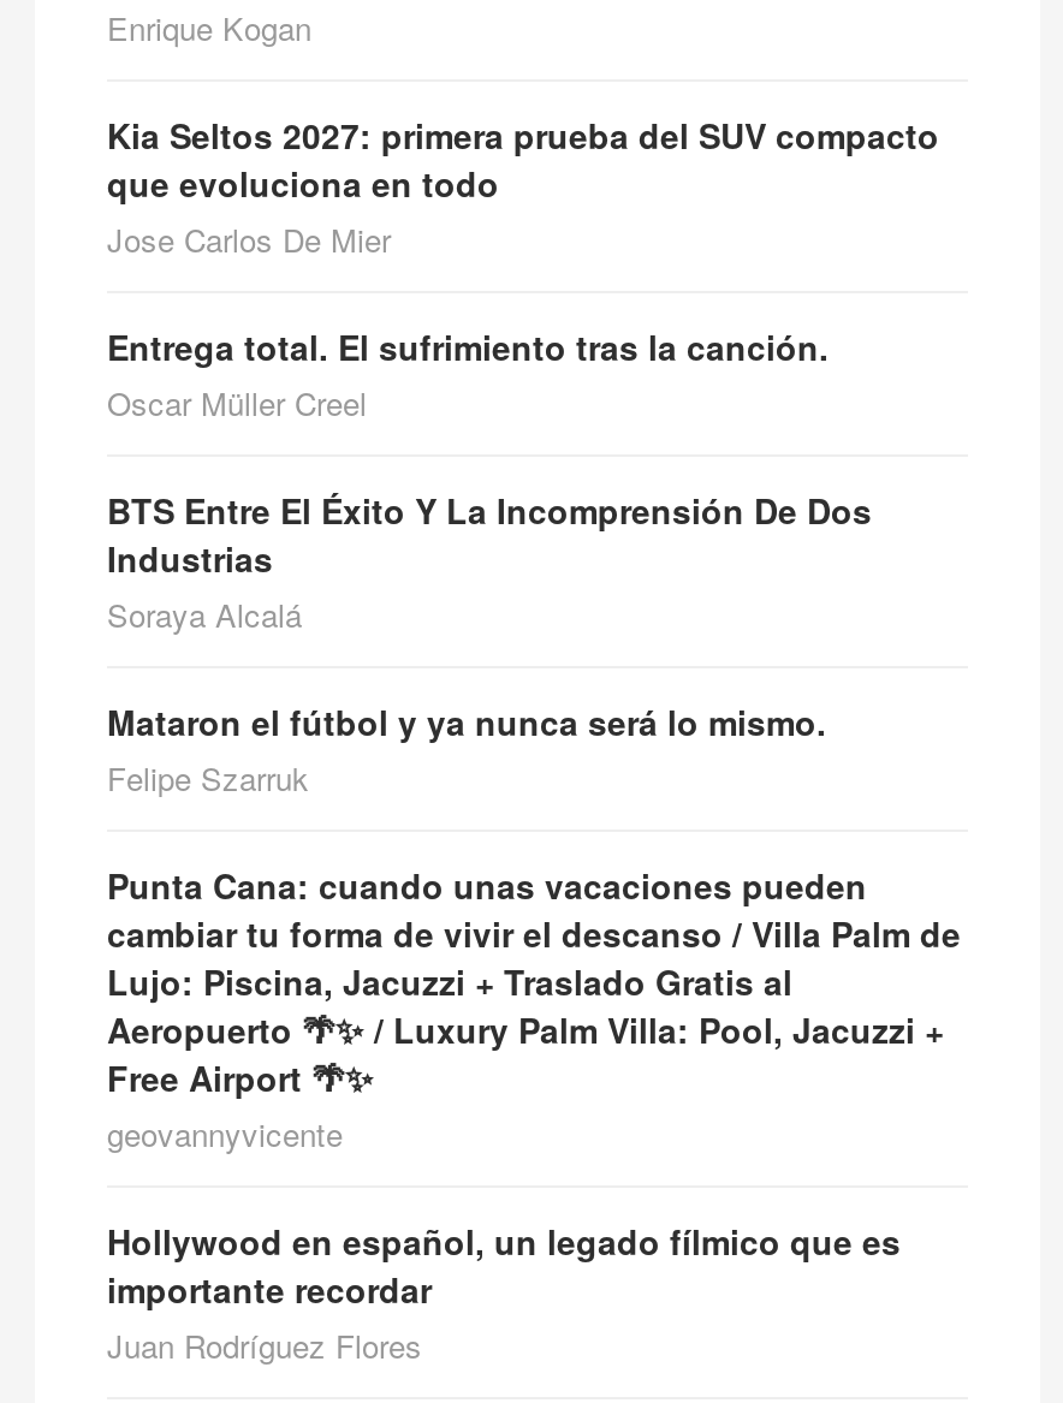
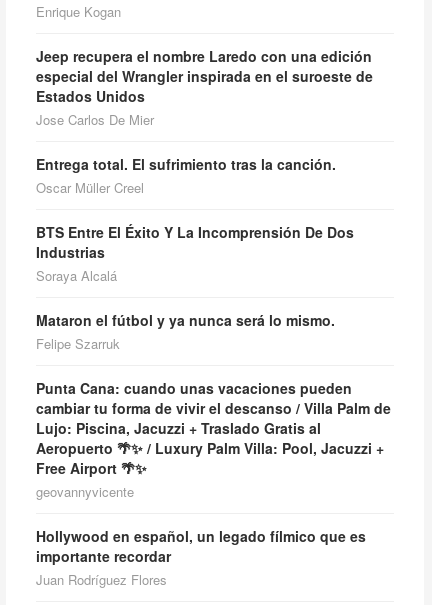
[107,111,939,207] Kia Seltos 2027: primera prueba del SUV compacto | que evoluciona en todo -> [36,46,373,106] Jeep recupera el nombre Laredo con una edición | especial del Wrangler inspirada en el suroeste de | Estados Unidos

